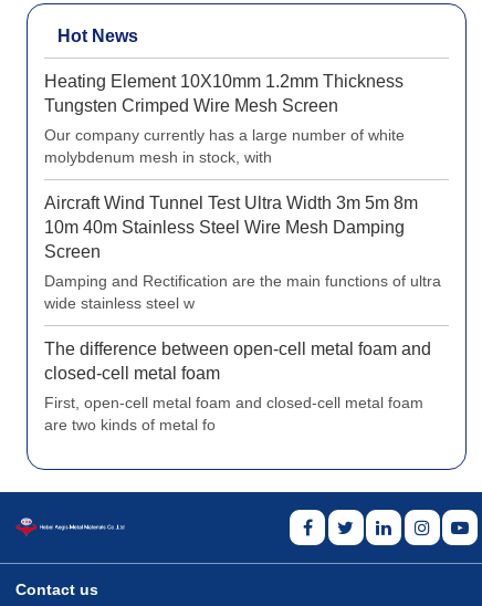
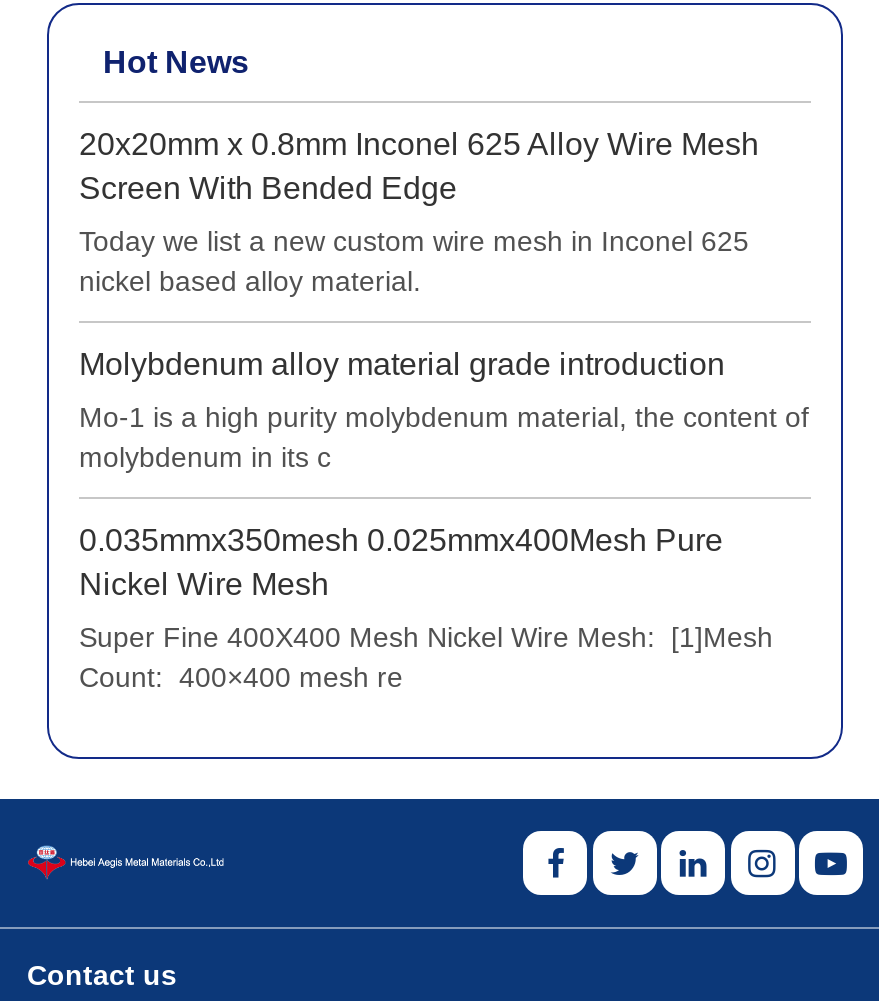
[44,71,404,114] Heating Element 10X10mm 1.2mm Thickness | Tungsten Crimped Wire Mesh Screen -> [79,126,759,204] 20x20mm x 0.8mm Inconel 625 Alloy Wire Mesh | Screen With Bended Edge
[44,126,405,165] Our company currently has a large number of white | molybdenum mesh in stock, with -> [79,224,749,296] Today we list a new custom wire mesh in Inconel 625 | nickel based alloy material.
[44,193,418,260] Aircraft Wind Tunnel Test Ultra Width 3m 5m 8m | 10m 40m Stainless Steel Wire Mesh Damping | Screen -> [79,346,725,380] Molybdenum alloy material grade introduction
[44,271,441,311] Damping and Rectification are the main functions of ultra | wide stainless steel w -> [79,400,809,472] Mo-1 is a high purity molybdenum material, the content of | molybdenum in its c
[44,339,431,382] The difference between open-cell metal foam and | closed-cell metal foam -> [79,522,723,600] 0.035mmx350mesh 0.025mmx400Mesh Pure | Nickel Wire Mesh
[44,393,423,433] First, open-cell metal foam and closed-cell metal foam | are two kinds of metal fo -> [79,620,773,692] Super Fine 400X400 Mesh Nickel Wire Mesh: [1]Mesh | Count: 400×400 mesh re

